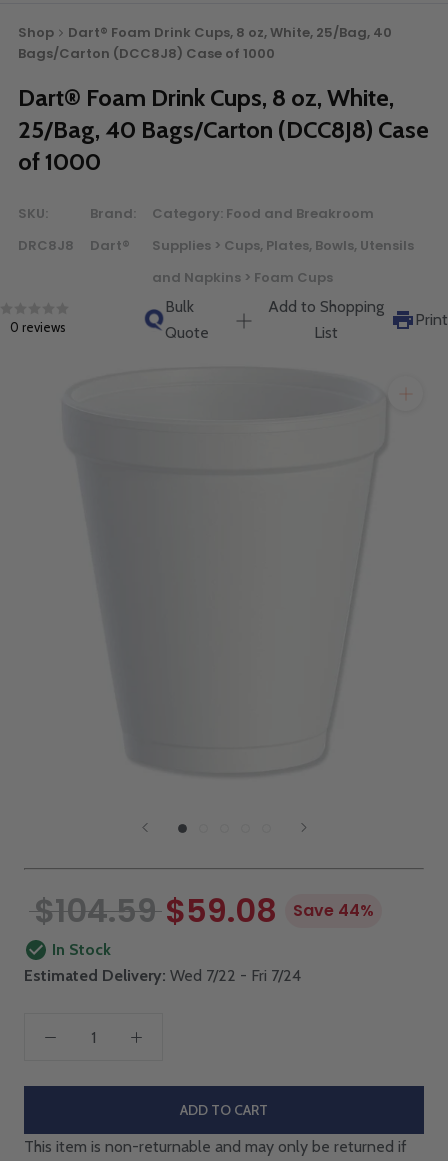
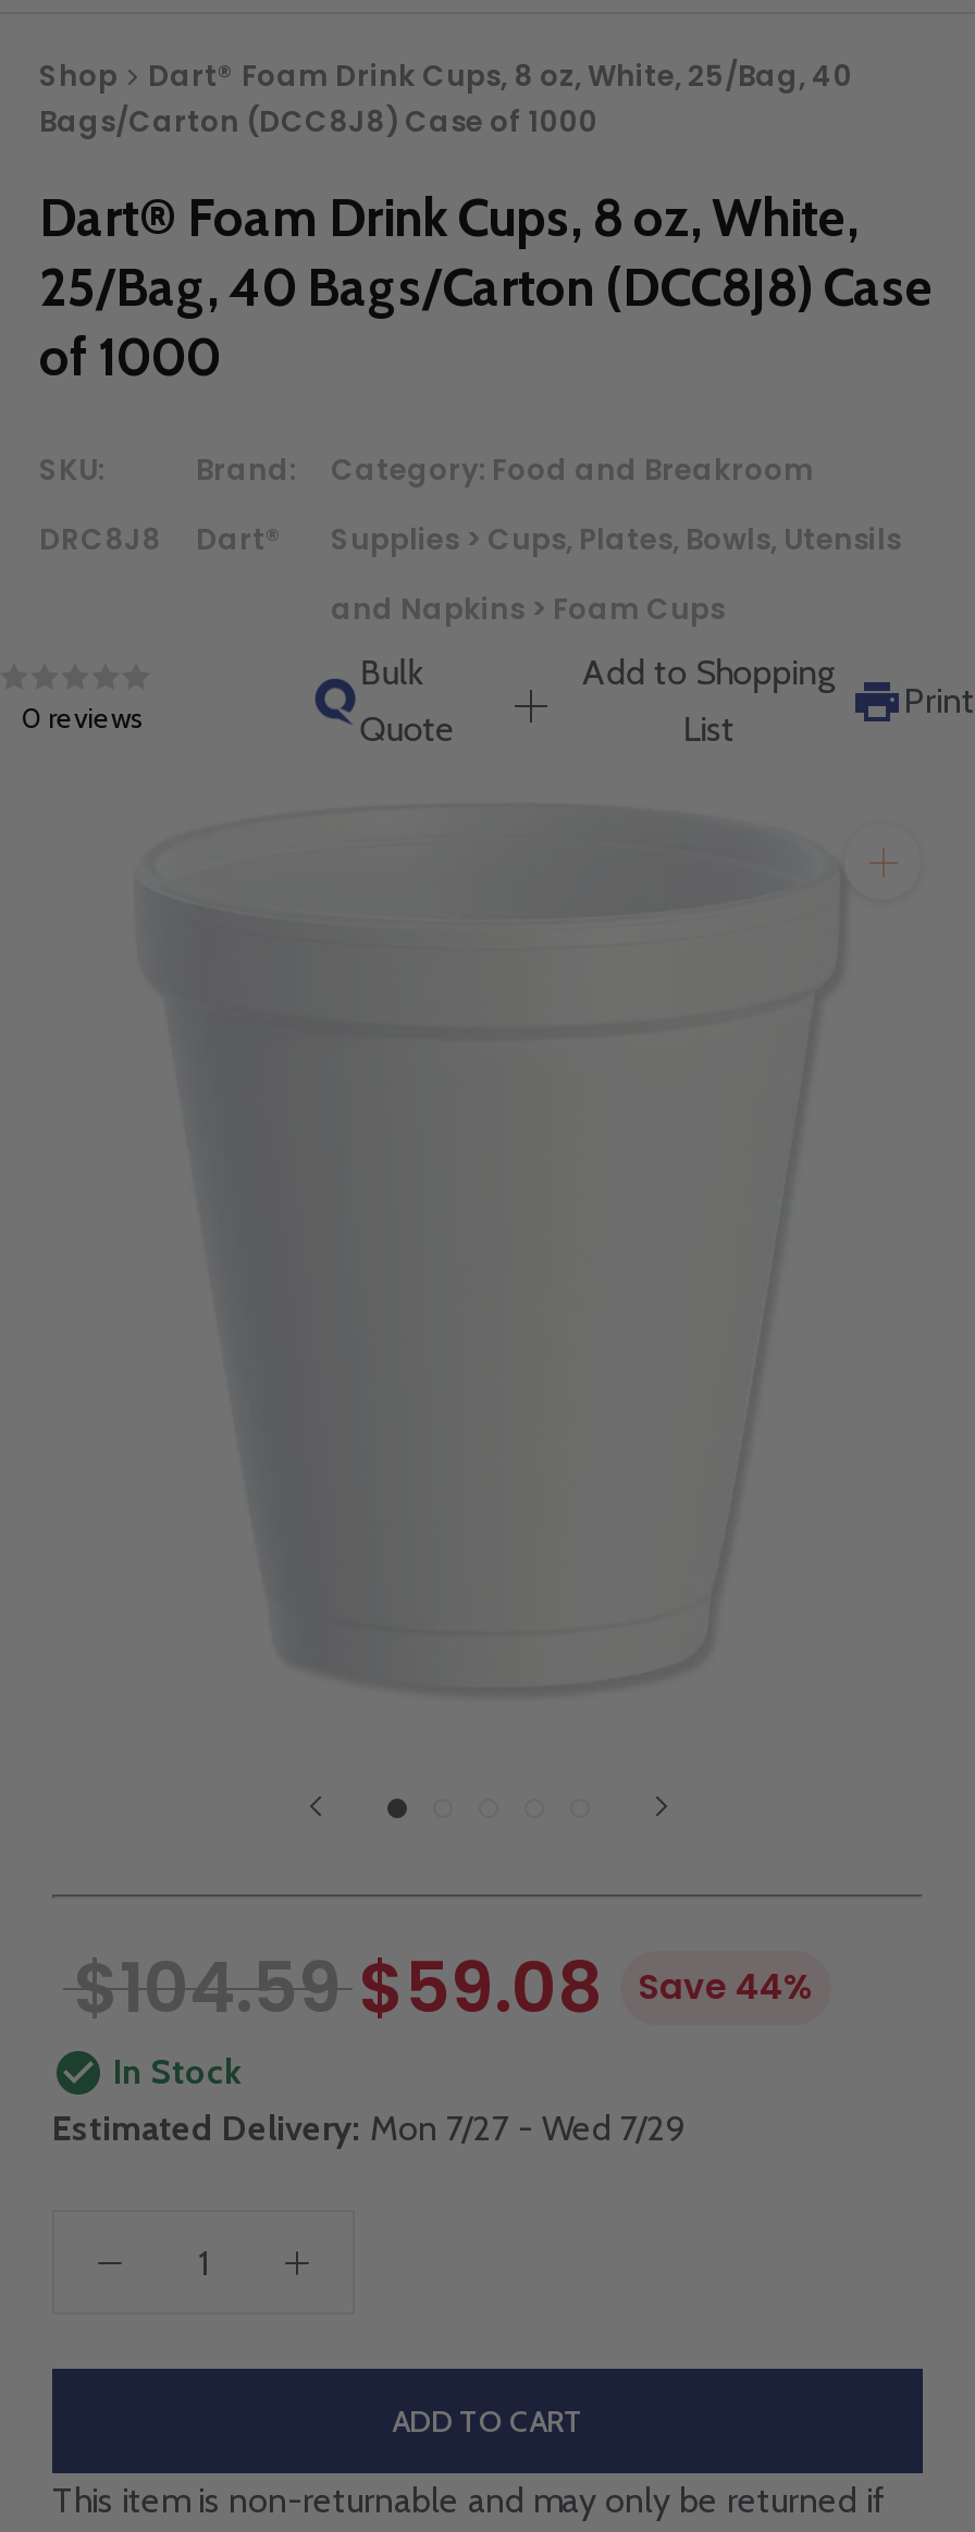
[24,966,301,985] Estimated Delivery: Wed 7/22 - Fri 7/24 -> [52,2109,686,2150] Estimated Delivery: Mon 7/27 - Wed 7/29

